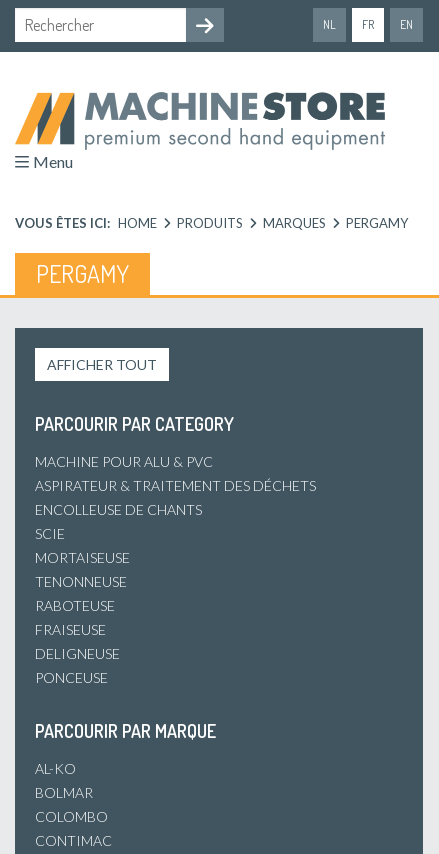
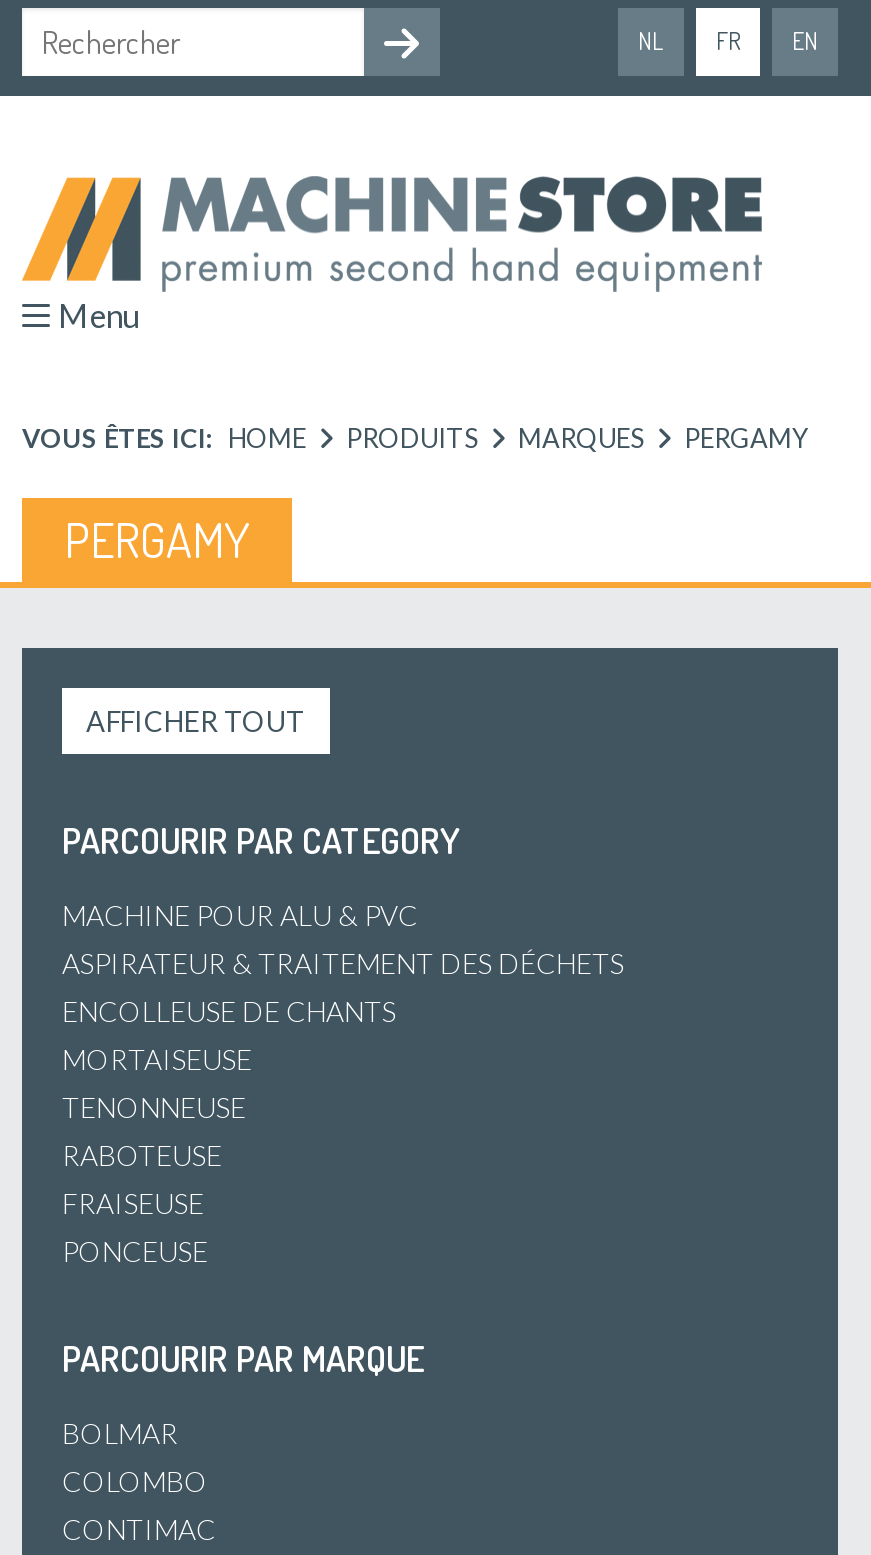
[35,525,65,542] SCIE -> none
[35,645,120,662] DELIGNEUSE -> none
[35,760,76,777] AL-KO -> none

